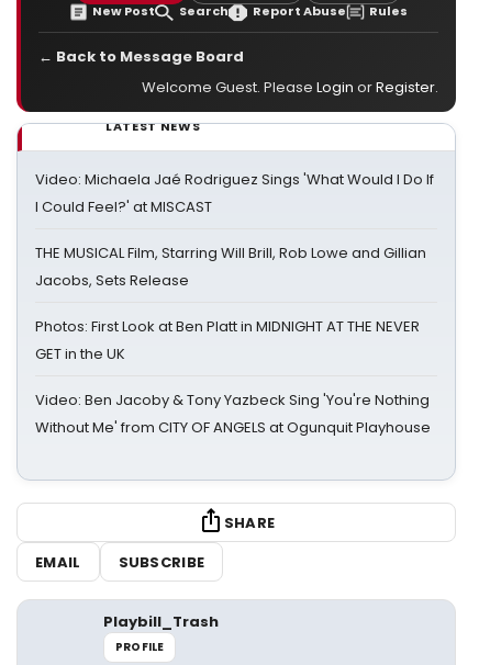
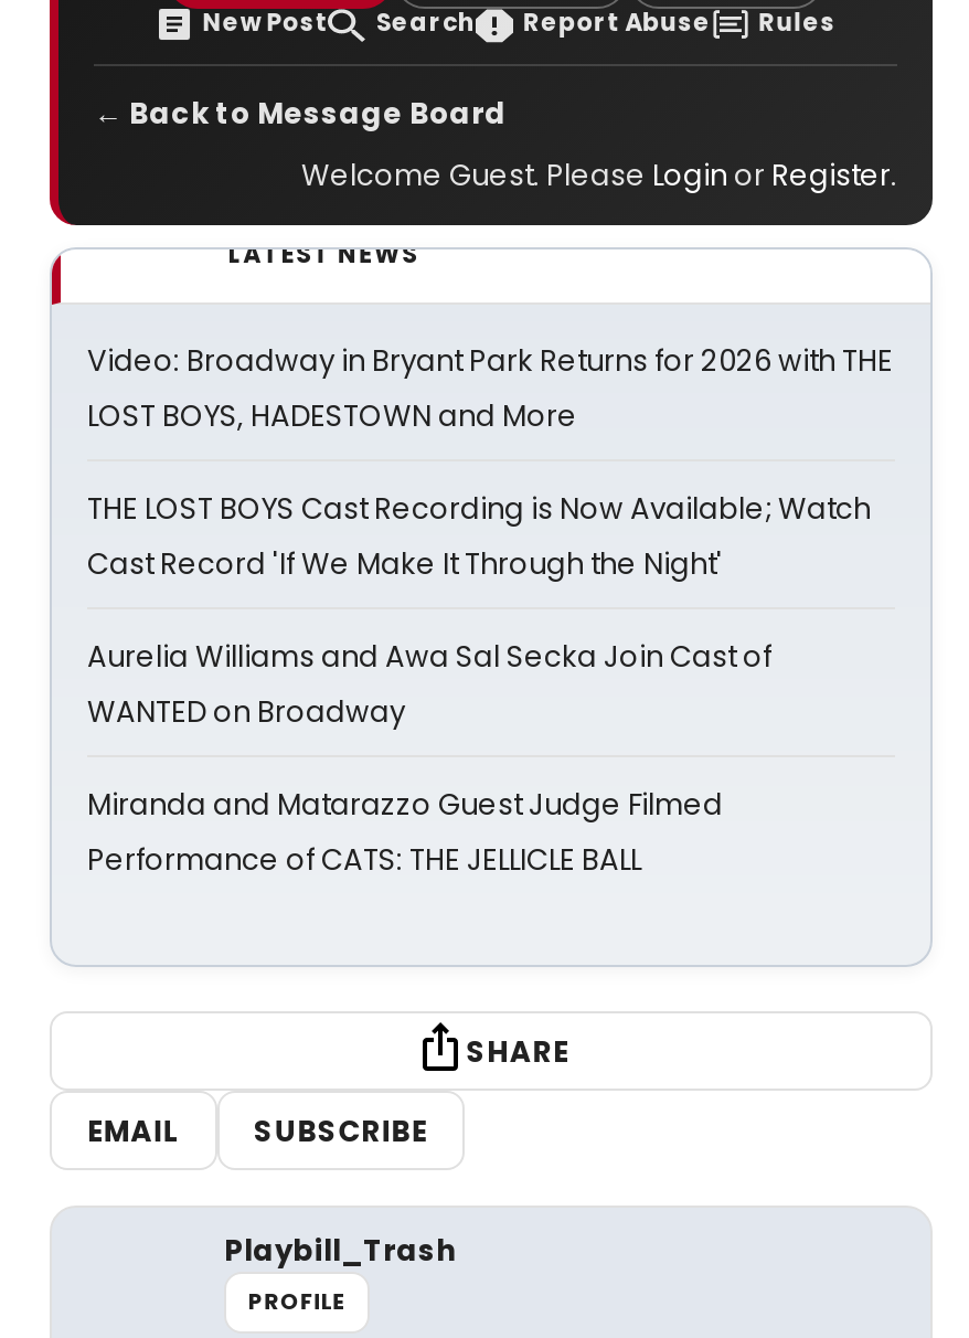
[35,169,434,217] Video: Michaela Jaé Rodriguez Sings 'What Would I Do If | I Could Feel?' at MISCAST -> [87,340,893,437] Video: Broadway in Bryant Park Returns for 2026 with THE | LOST BOYS, HADESTOWN and More
[35,243,426,291] THE MUSICAL Film, Starring Will Brill, Rob Lowe and Gillian | Jacobs, Sets Release -> [87,488,871,585] THE LOST BOYS Cast Recording is Now Available; Watch | Cast Record 'If We Make It Through the Night'
[35,316,420,364] Photos: First Look at Ben Platt in MIDNIGHT AT THE NEVER | GET in the UK -> [87,636,771,733] Aurelia Williams and Awa Sal Secka Join Cast of | WANTED on Broadway
[35,390,431,438] Video: Ben Jacoby & Tony Yazbeck Sing 'You're Nothing | Without Me' from CITY OF ANGELS at Ogunquit Playhouse -> [87,784,723,881] Miranda and Matarazzo Guest Judge Filmed | Performance of CATS: THE JELLICLE BALL

